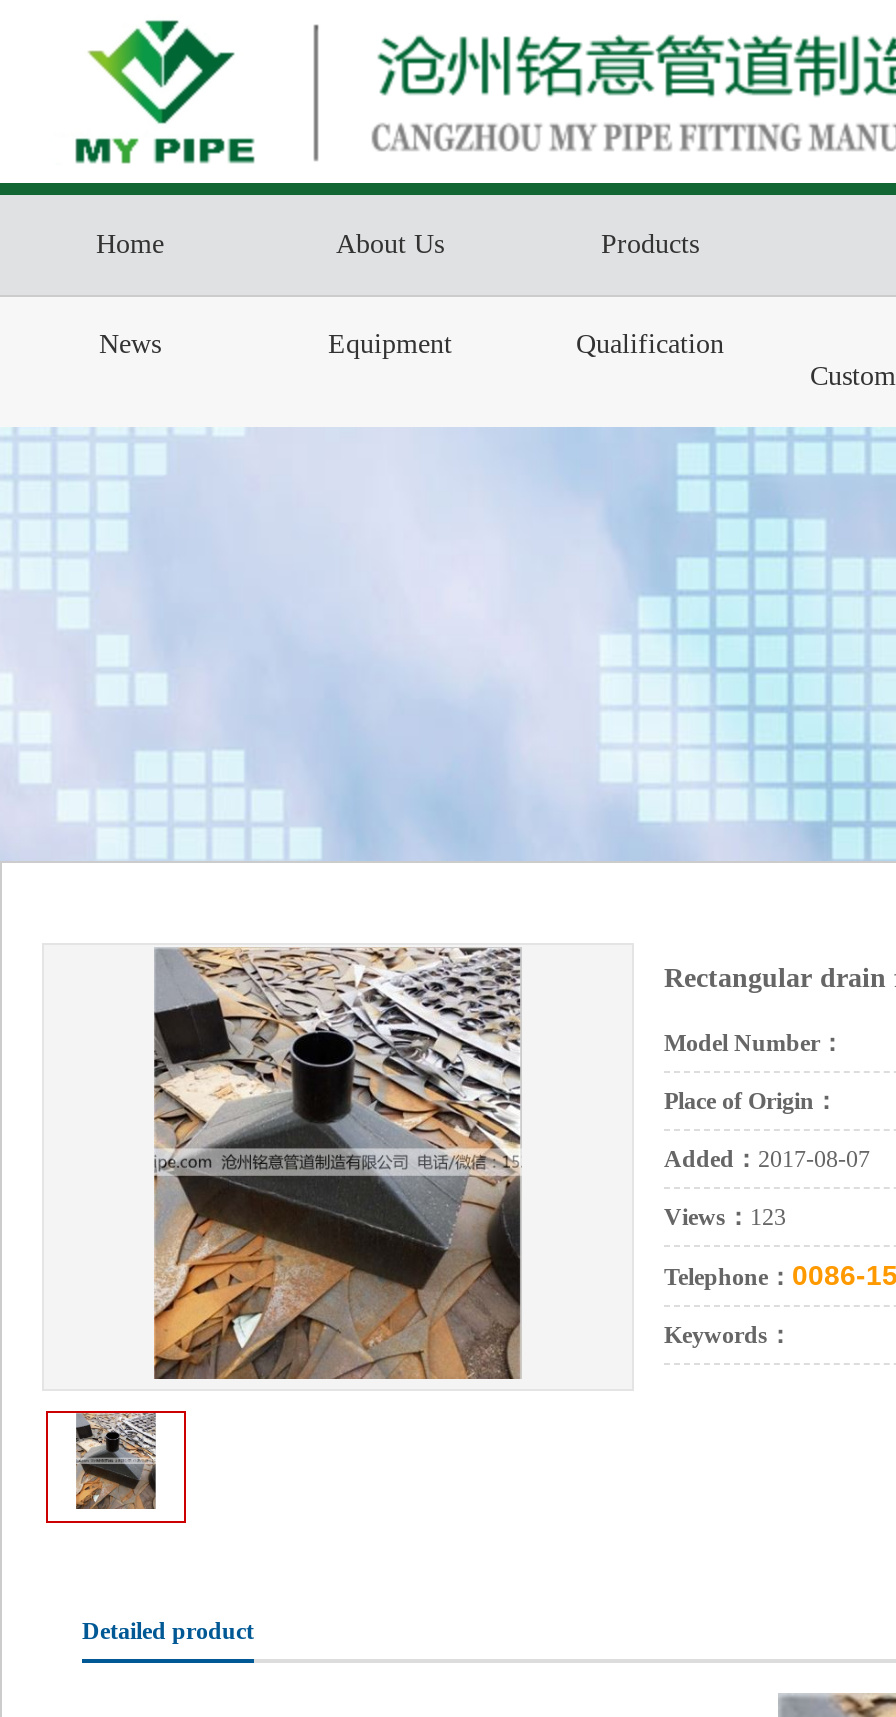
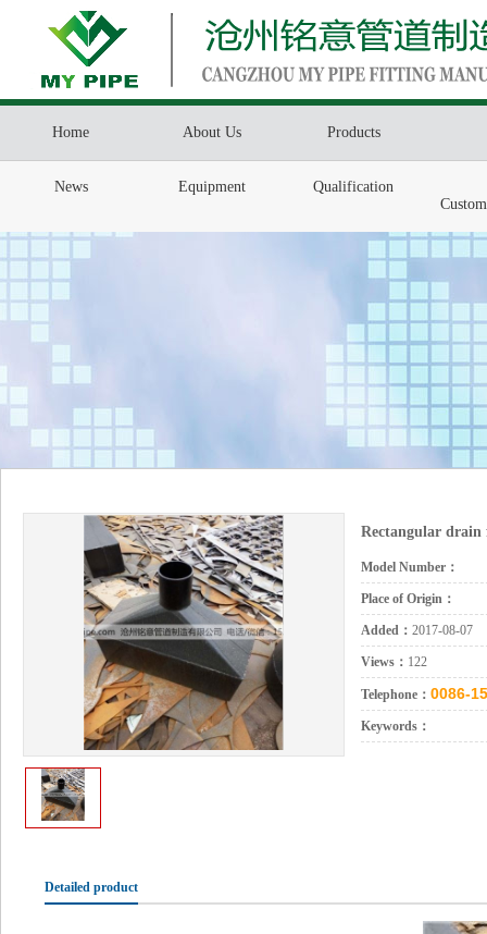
[664,1203,786,1231] Views：123 -> [361,654,427,669] Views：122

